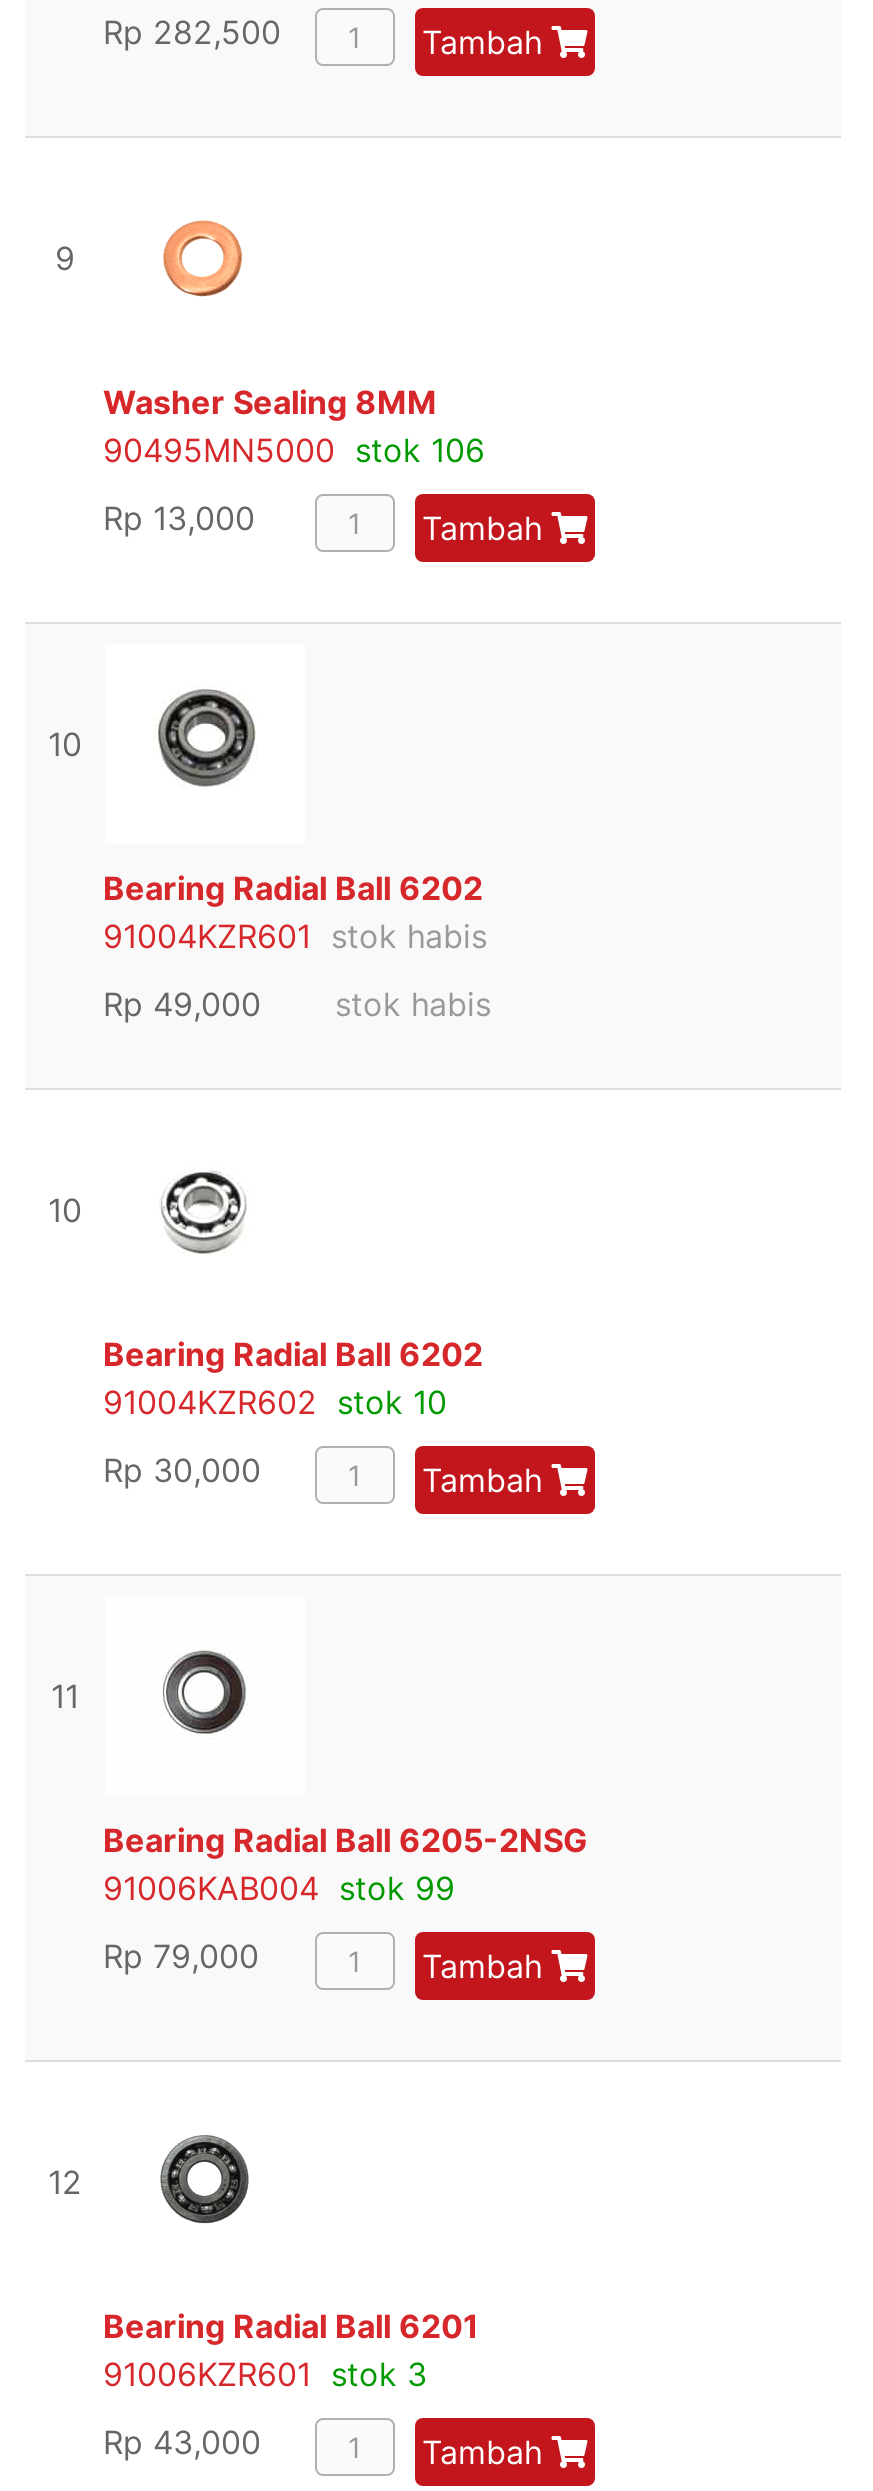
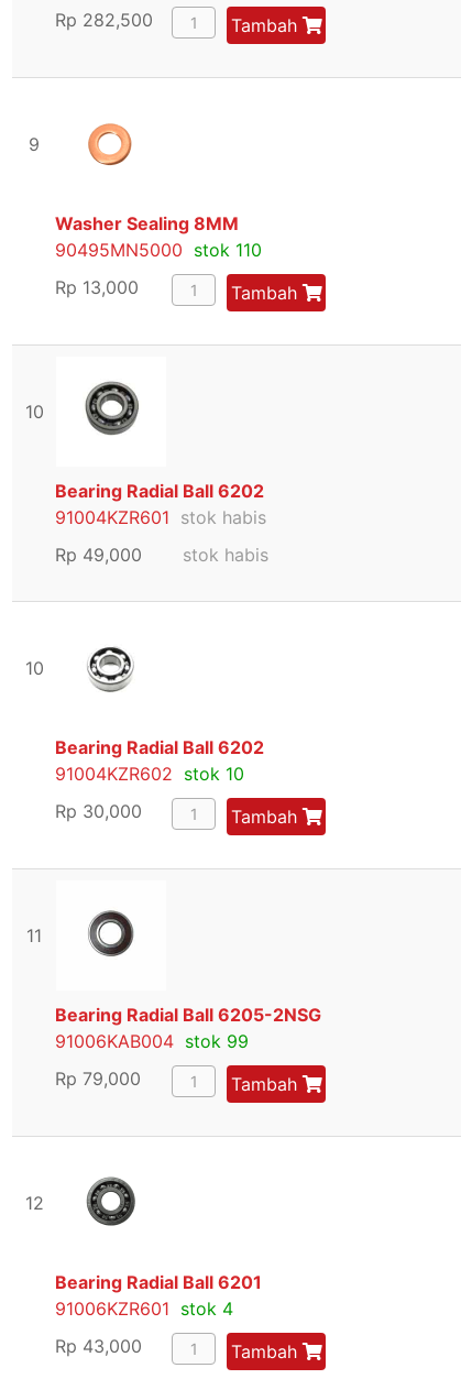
[103,430,485,470] 90495MN5000 stok 106 -> [55,239,262,261] 90495MN5000 stok 110
[103,2354,427,2394] 91006KZR601 stok 3 -> [55,1297,233,1319] 91006KZR601 stok 4

